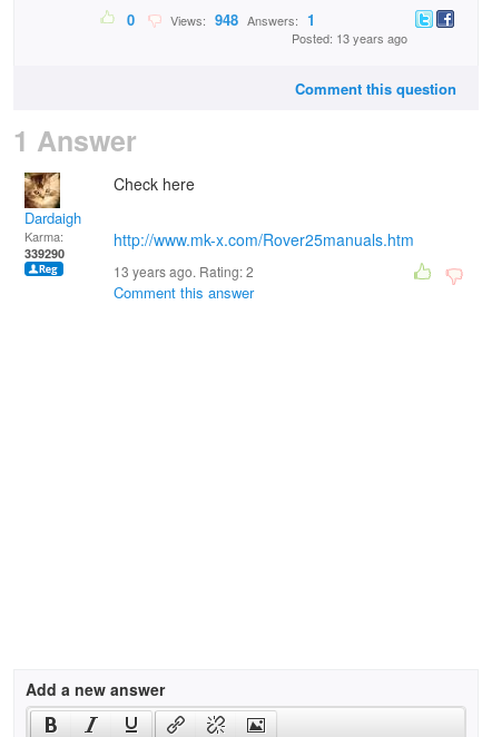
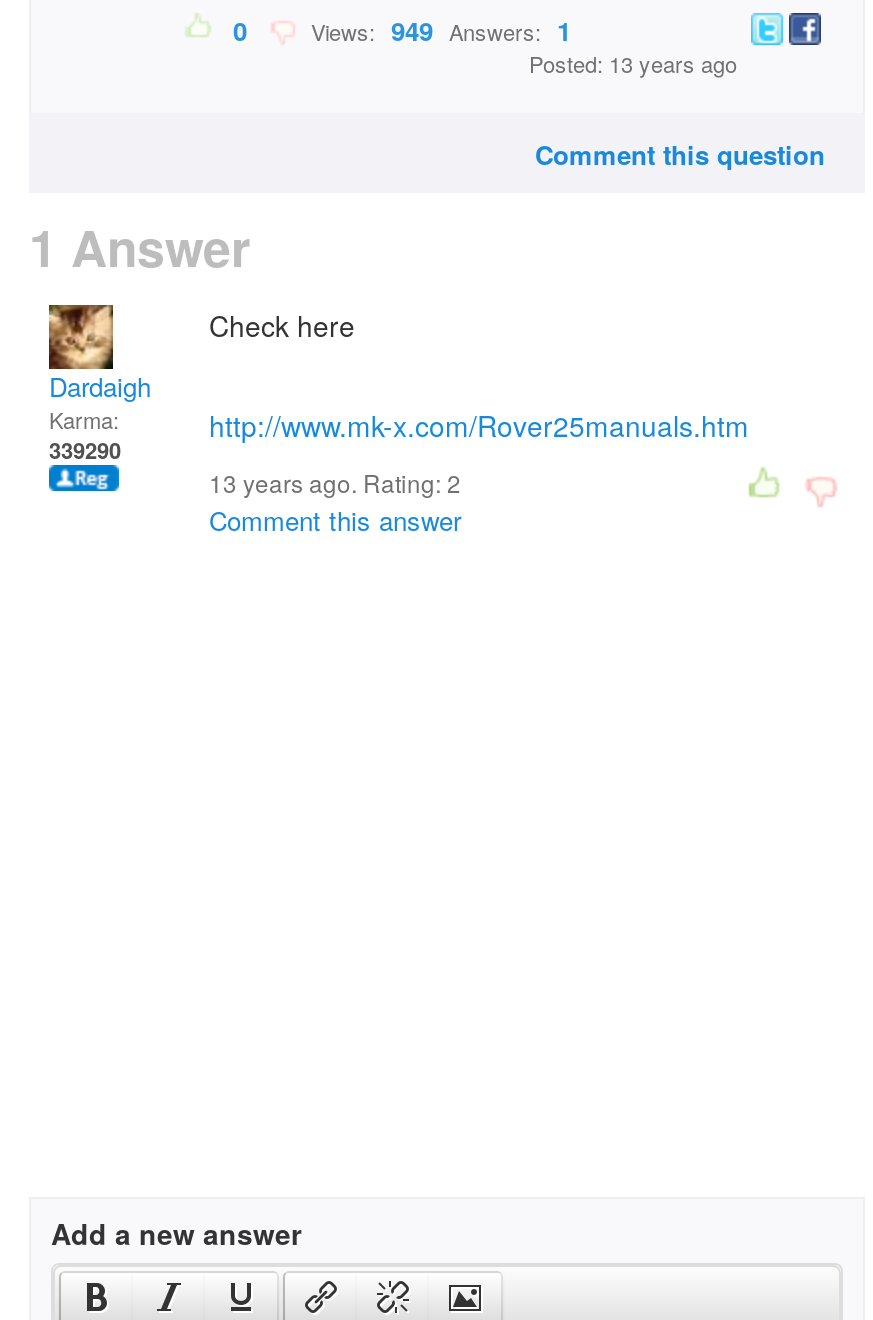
[164,9,315,30] Views: 948 Answers: 1 -> [299,11,571,49] Views: 949 Answers: 1

